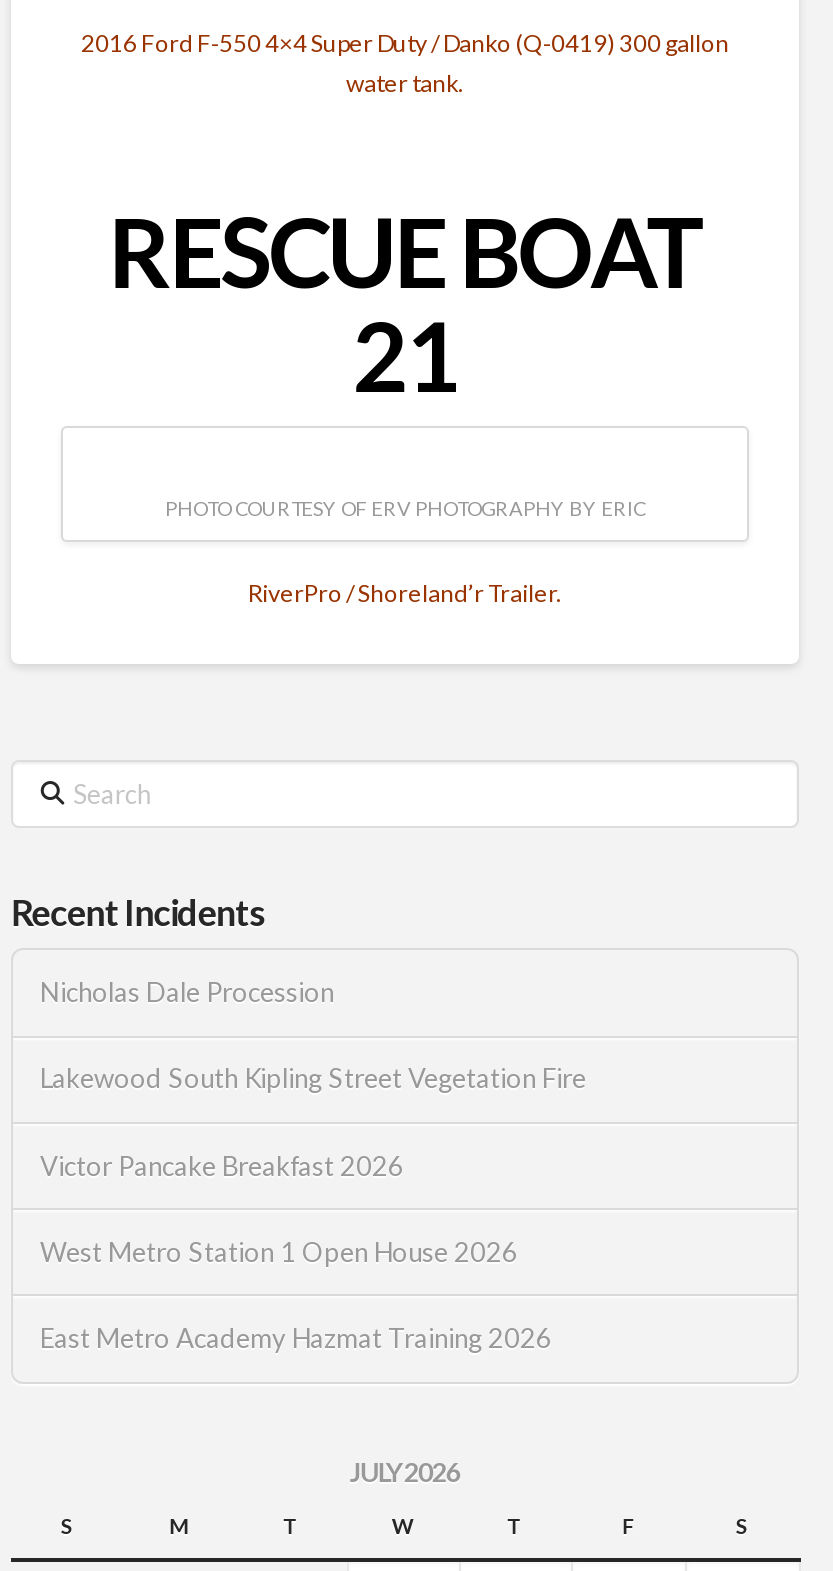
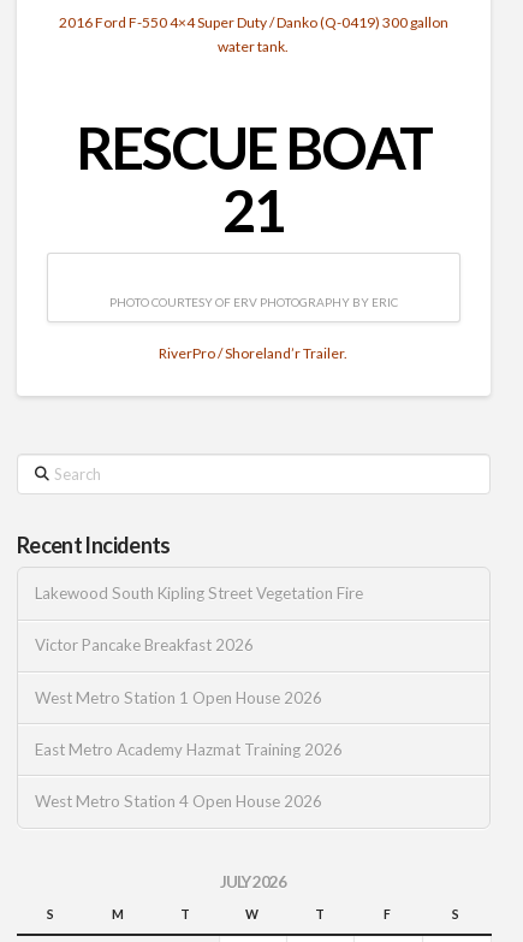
[40,976,334,1008] Nicholas Dale Procession -> none
moved [40,1062,586,1354] -> [34,583,362,759]: Lakewood South Kipling Street Vegetation Fire | Victor Pancake Breakfast 2026 | West Metro Station 1 Open House 2026 | East Metro Academy Hazmat Training 2026
none -> [34,792,322,811] West Metro Station 4 Open House 2026

